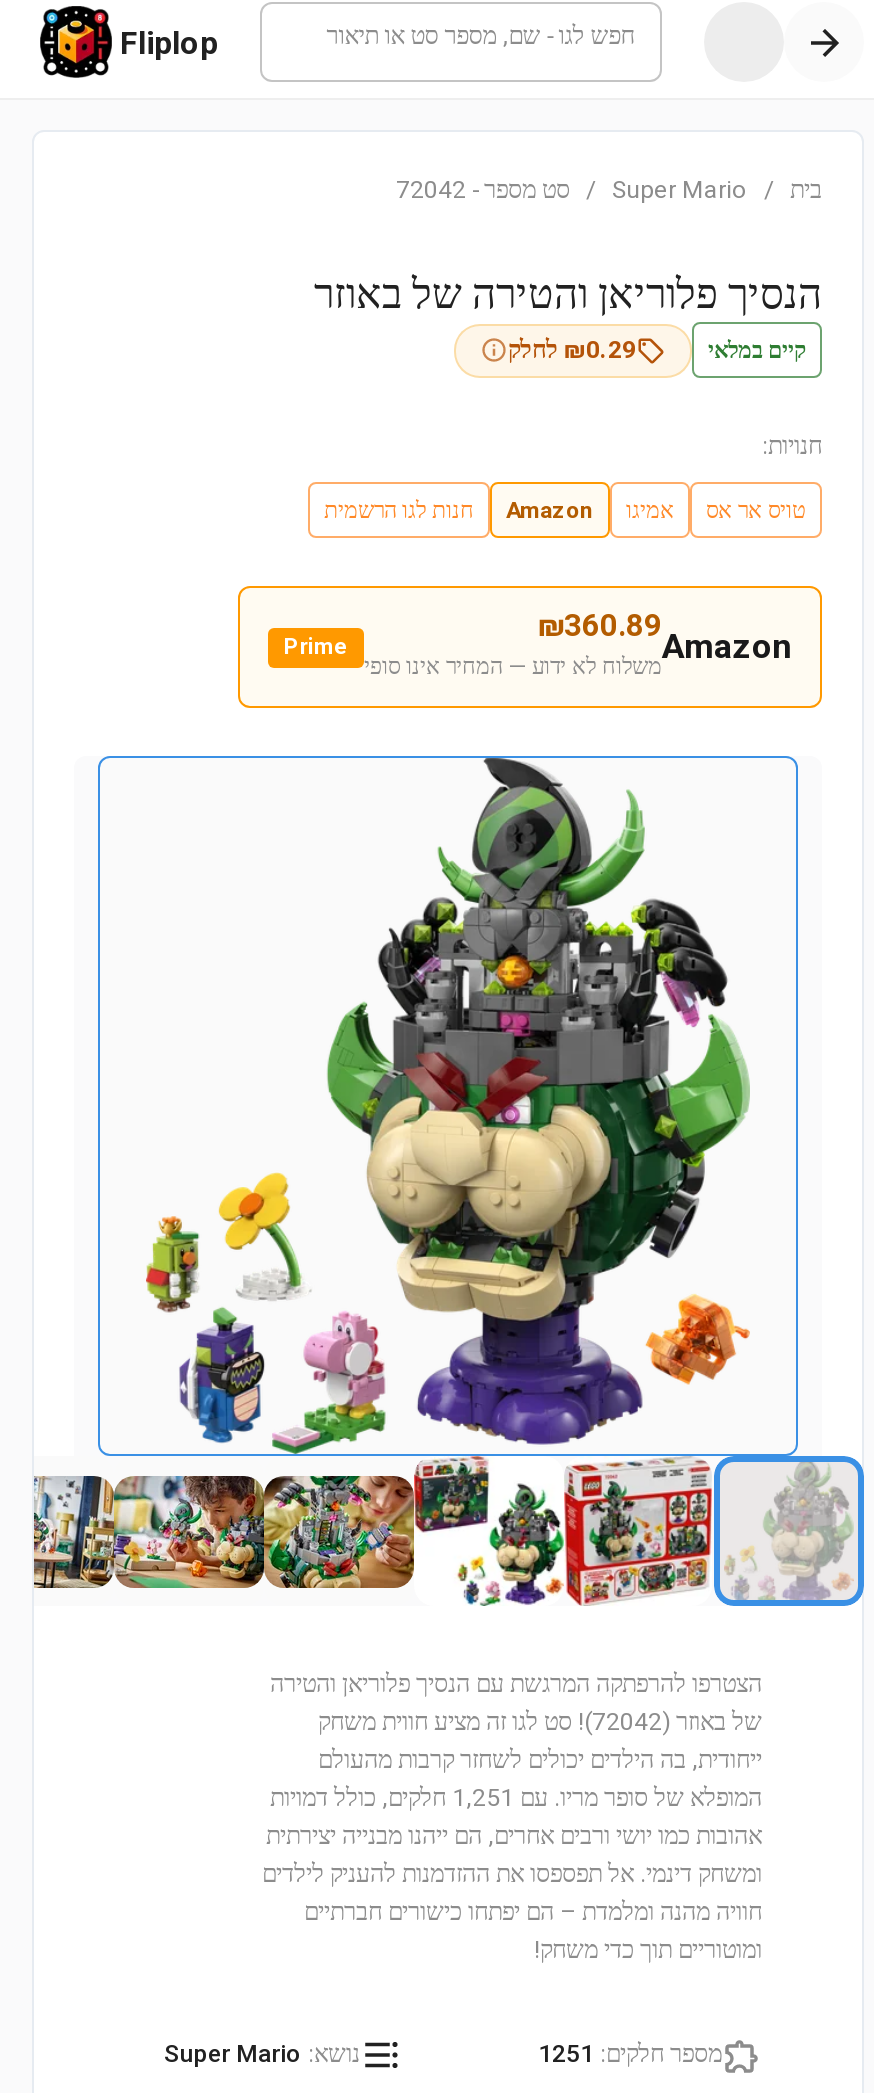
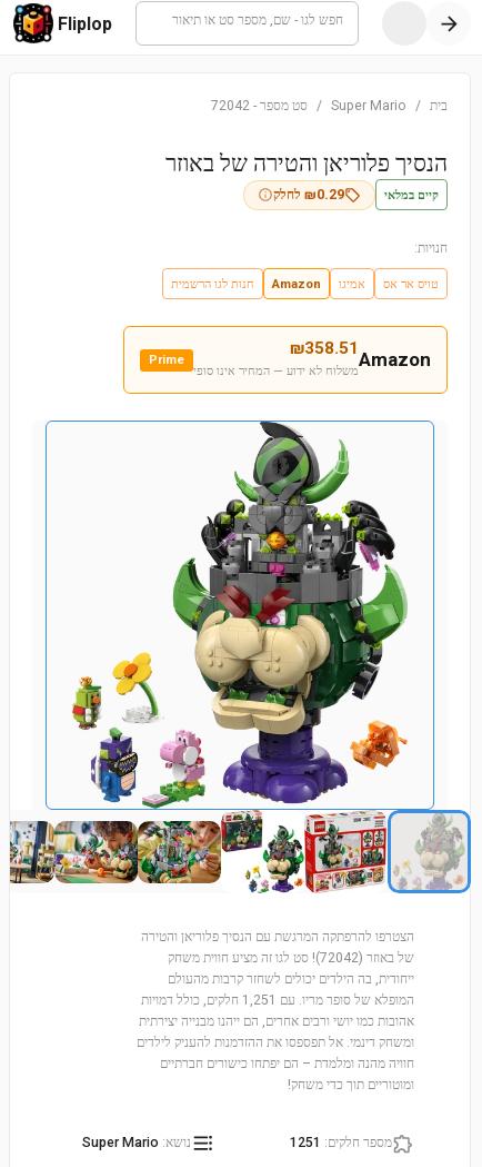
[364,608,792,680] Amazon ₪360.89 משלוח לא ידוע — המחיר אינו סופי -> [193,338,431,378] Amazon ₪358.51 משלוח לא ידוע — המחיר אינו סופי

